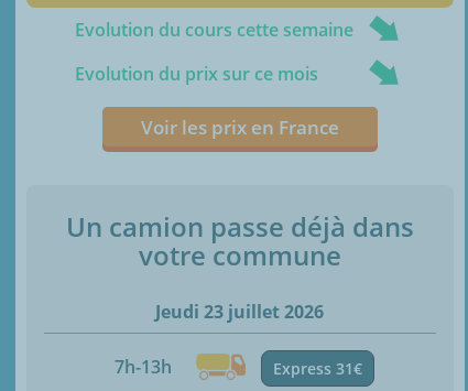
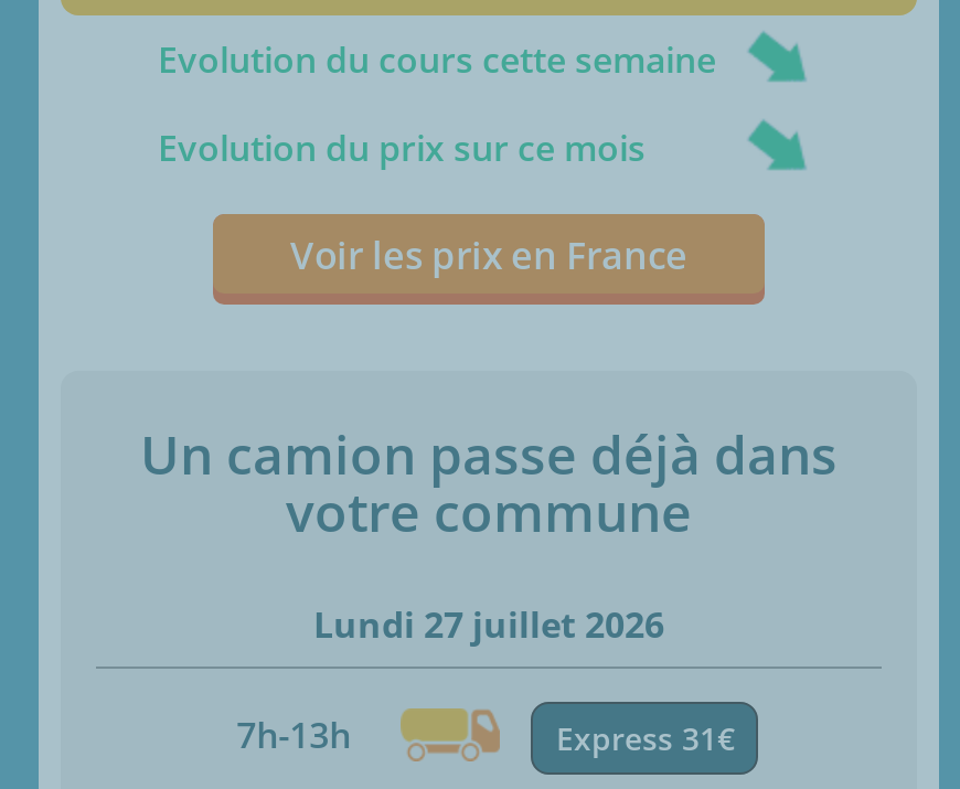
[156,299,324,324] Jeudi 23 juillet 2026 -> [313,600,664,648] Lundi 27 juillet 2026

